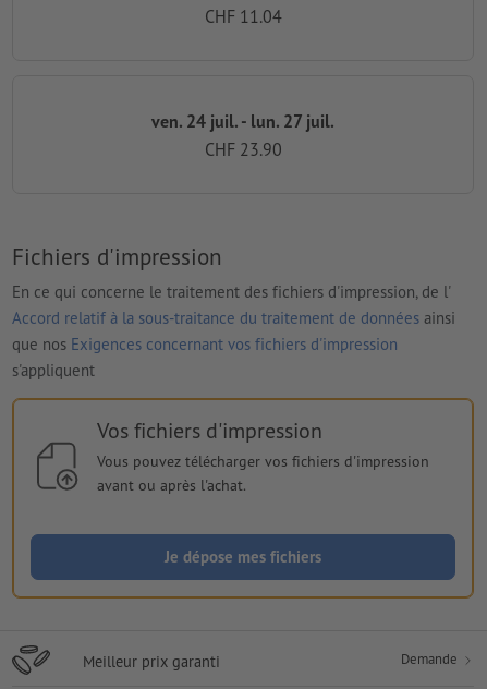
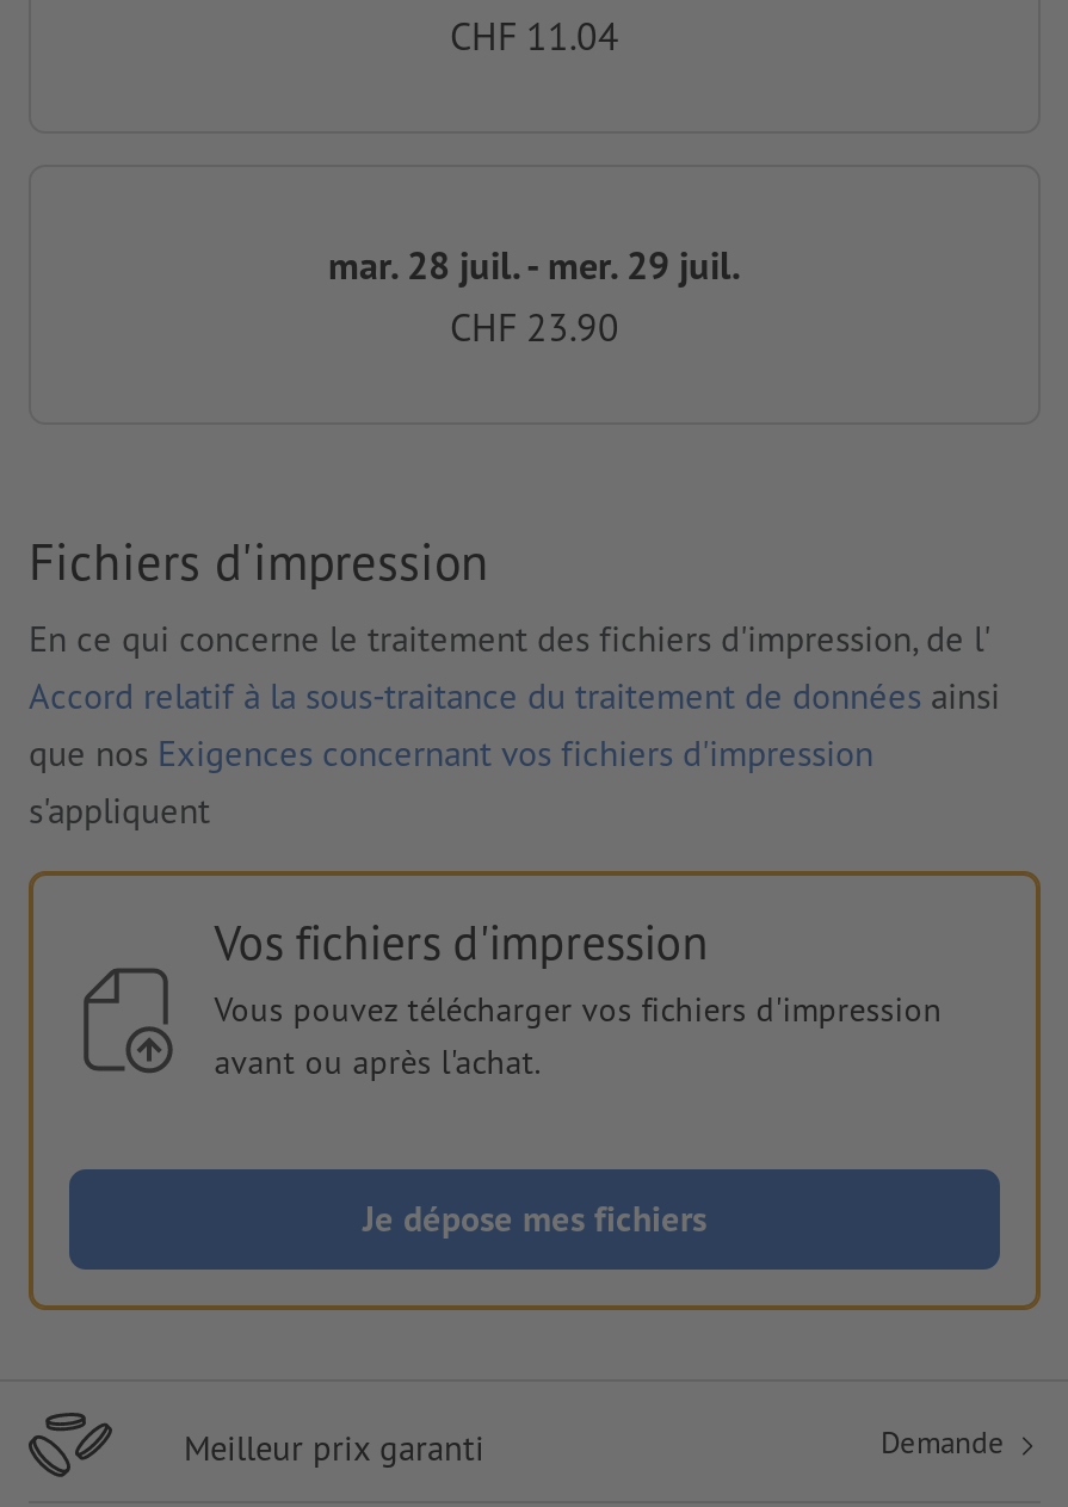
[151,110,334,132] ven. 24 juil. - lun. 27 juil. -> [328,241,741,289] mar. 28 juil. - mer. 29 juil.

